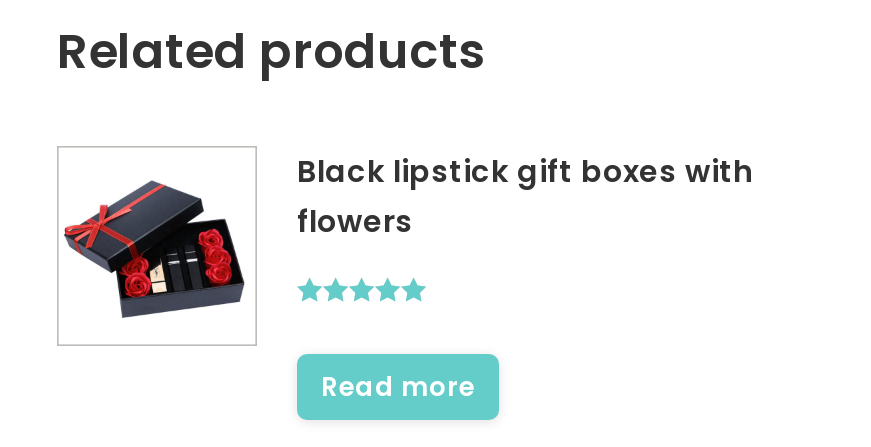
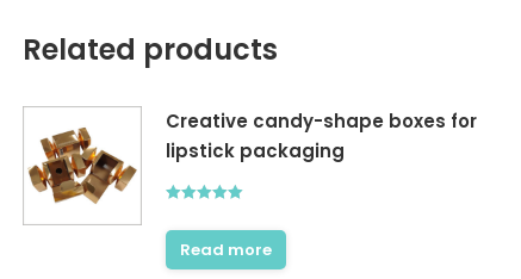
[63,149,753,320] [image] | Black lipstick gift boxes with | flowers -> [27,108,477,209] [image] | Creative candy-shape boxes for | lipstick packaging

